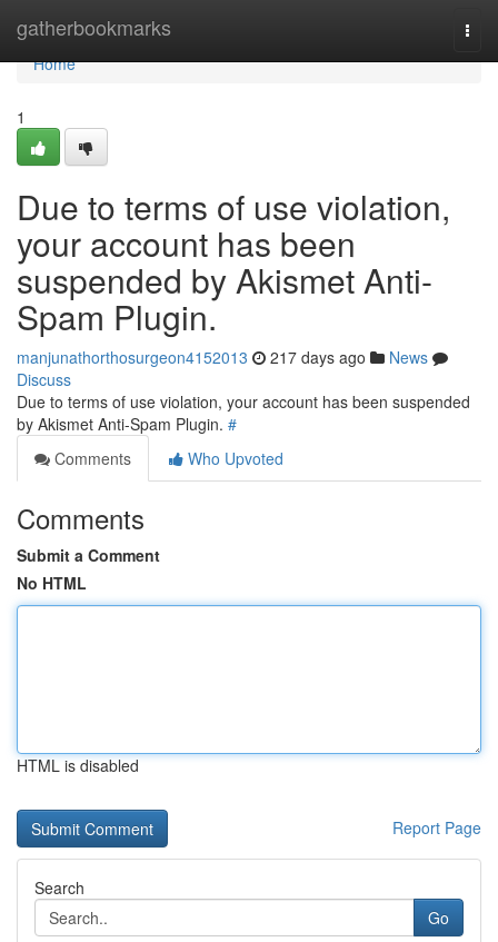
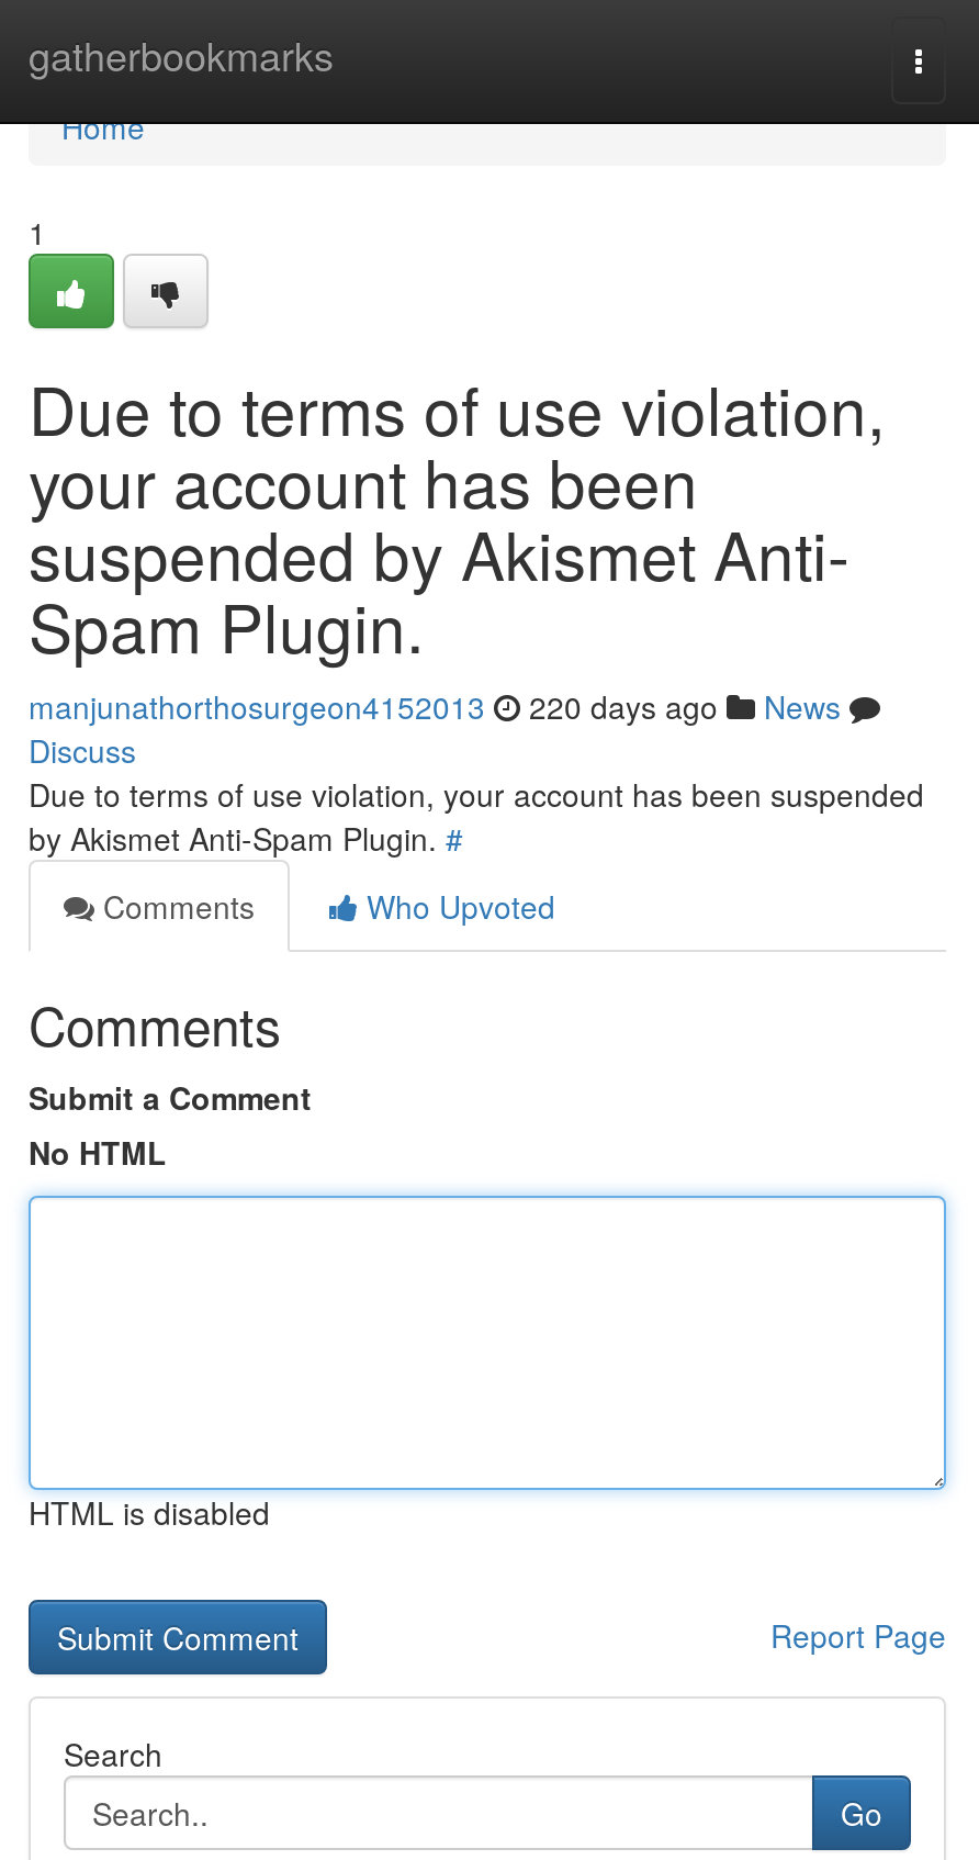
[17,346,428,368] manjunathorthosurgeon4152013 217 days ago News -> [29,684,841,728] manjunathorthosurgeon4152013 220 days ago News

